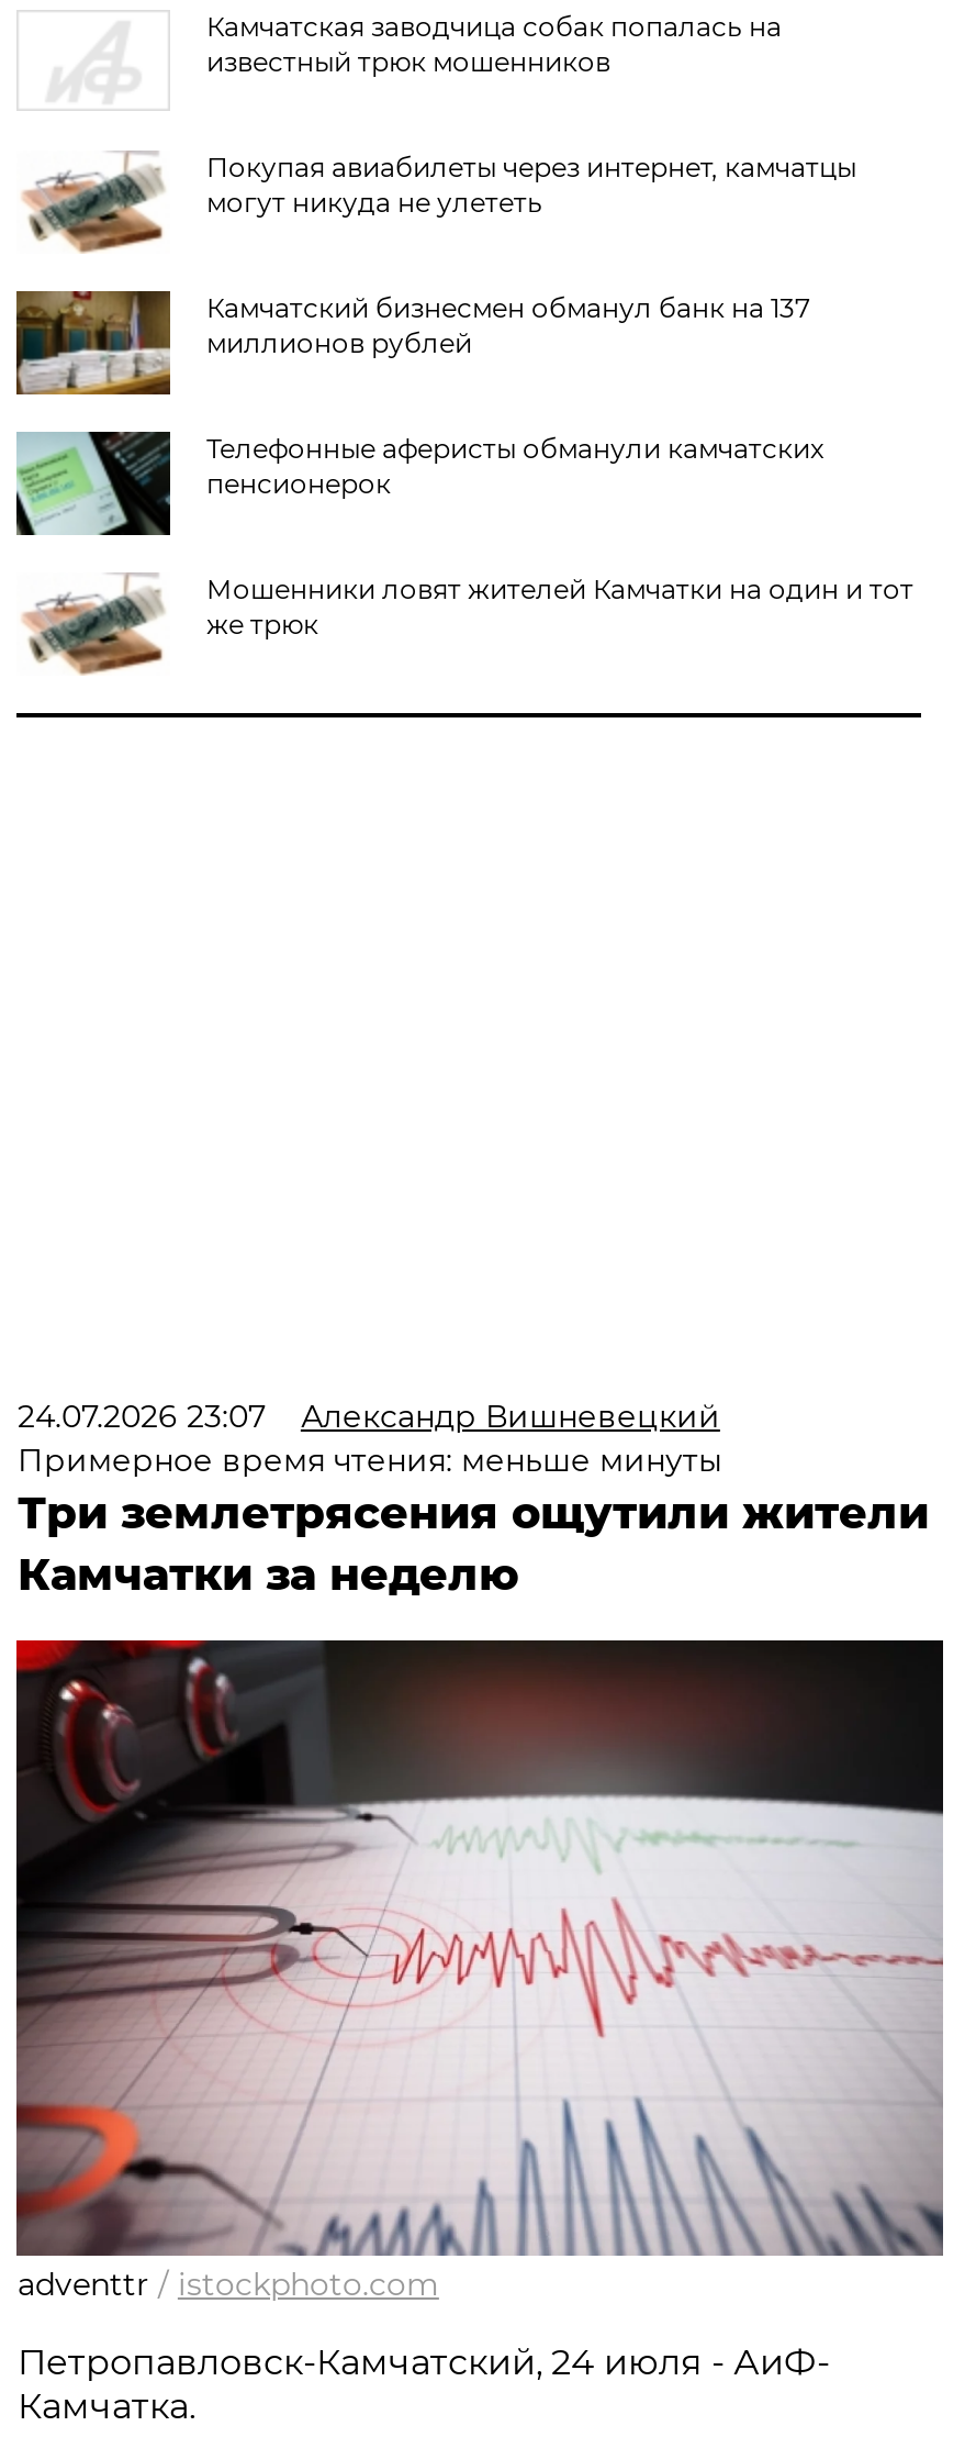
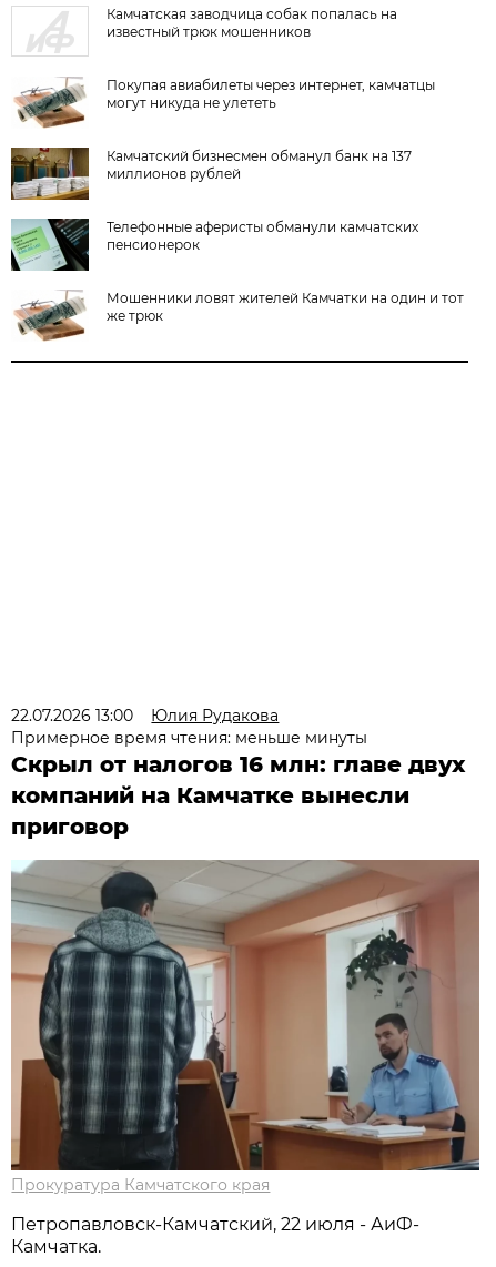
[17,1397,720,1436] 24.07.2026 23:07 | Александр Вишневецкий -> [12,706,279,726] 22.07.2026 13:00 | Юлия Рудакова
[17,1487,929,1601] Три землетрясения ощутили жители | Камчатки за неделю -> [12,751,465,840] Скрыл от налогов 16 млн: главе двух | компаний на Камчатке вынесли | приговор
[14,1638,945,2304] [image] | adventtr / istockphoto.com -> [10,859,480,1195] [image] | Прокуратура Камчатского края
[17,2342,830,2383] Петропавловск-Камчатский, 24 июля - АиФ- -> [12,1214,420,1235] Петропавловск-Камчатский, 22 июля - АиФ-

